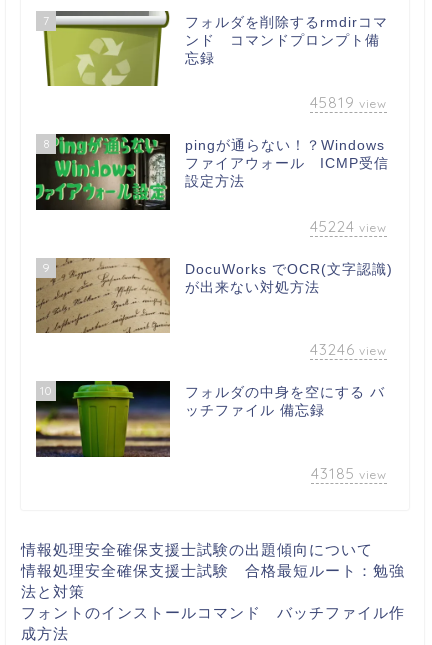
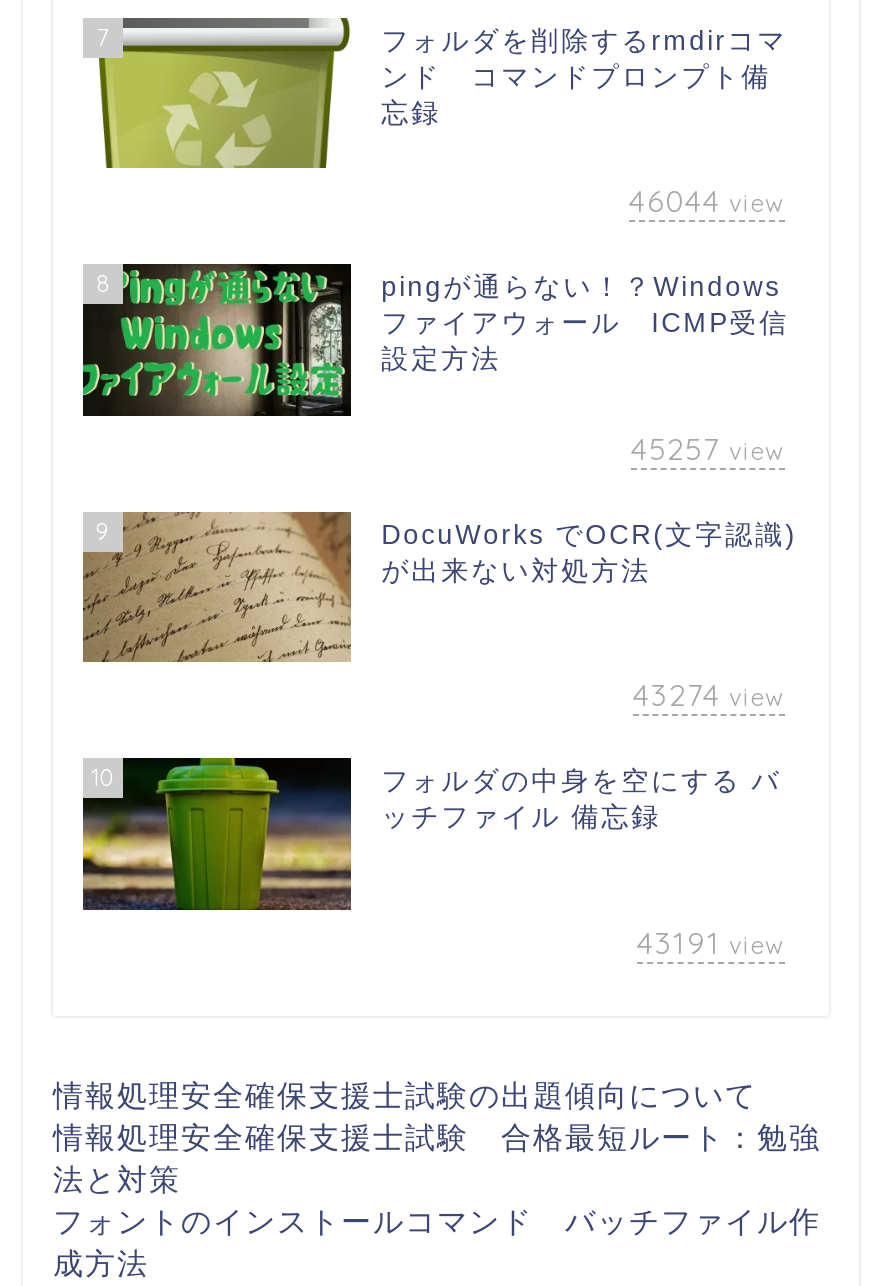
[310,93,387,112] 45819 view -> [629,183,785,221] 46044 view
[310,217,387,236] 45224 view -> [631,430,785,468] 45257 view
[310,340,387,359] 43246 view -> [633,677,785,715] 43274 view
[311,464,387,483] 43185 view -> [637,924,785,962] 43191 view

